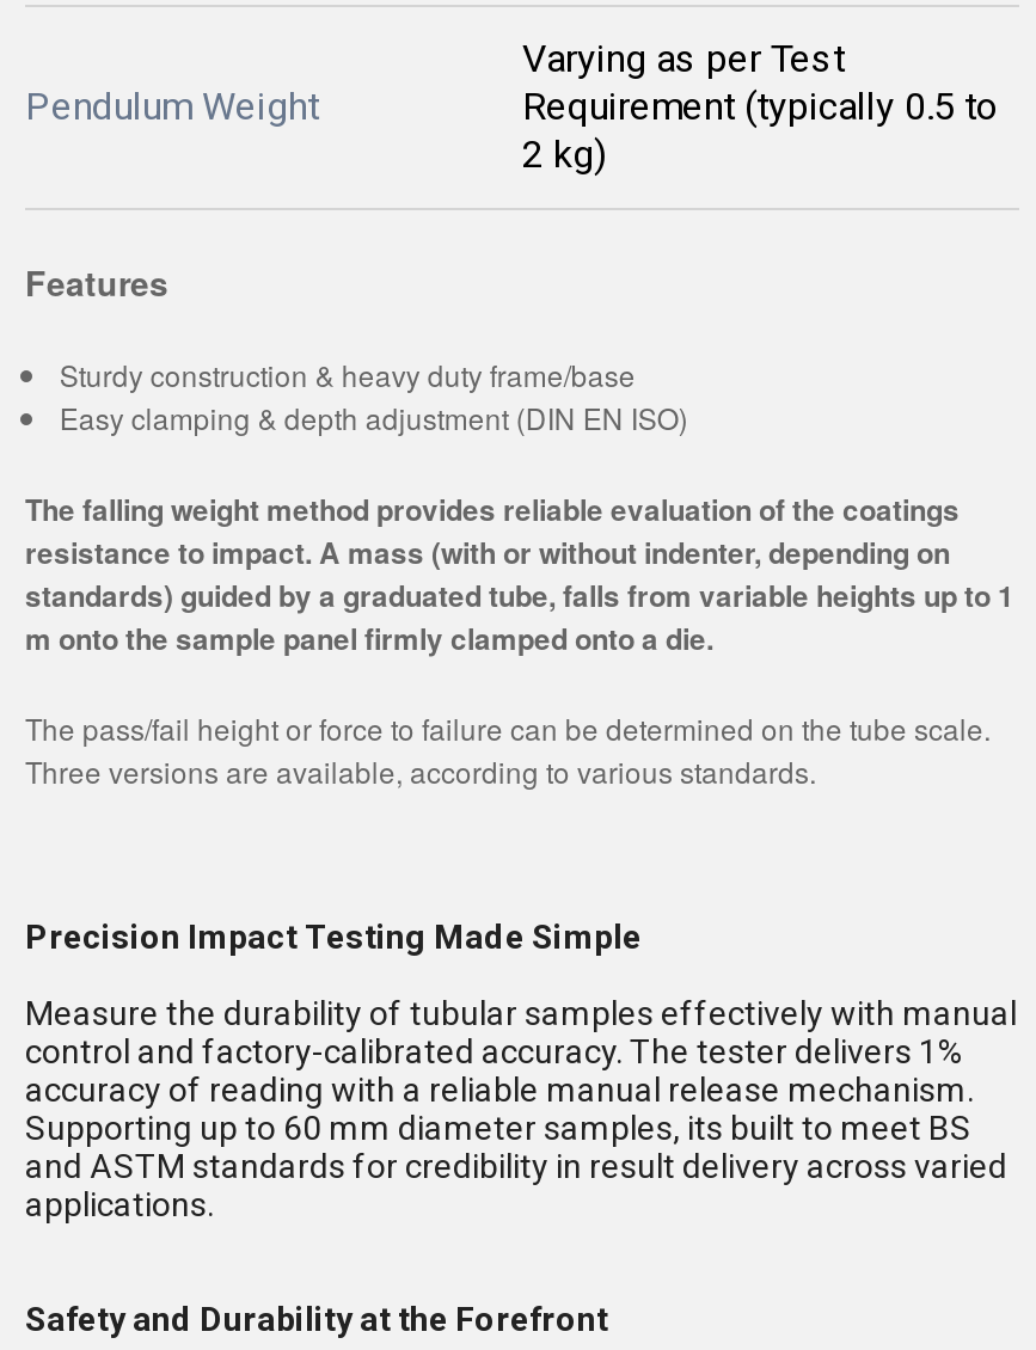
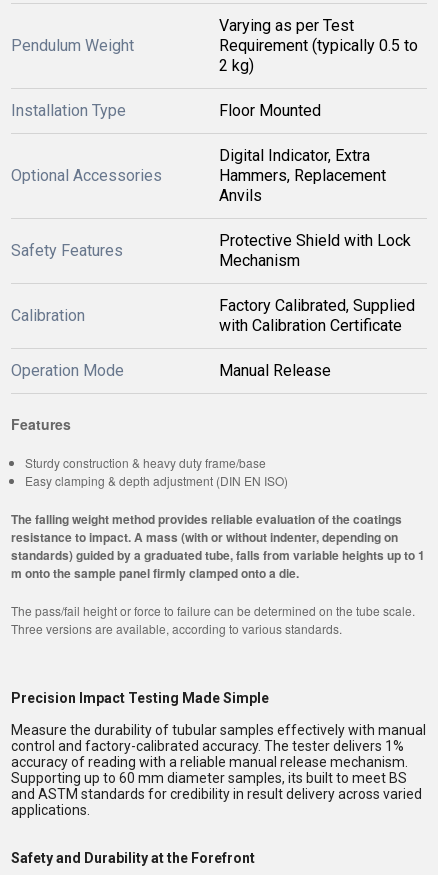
none -> [11,101,321,185] Installation Type | Floor Mounted | Optional Accessories
none -> [11,146,386,260] Digital Indicator, Extra | Hammers, Replacement | Anvils | Safety Features
none -> [11,231,411,325] Protective Shield with Lock | Mechanism | Calibration
none -> [11,296,415,380] Factory Calibrated, Supplied | with Calibration Certificate | Operation Mode | Manual Release

